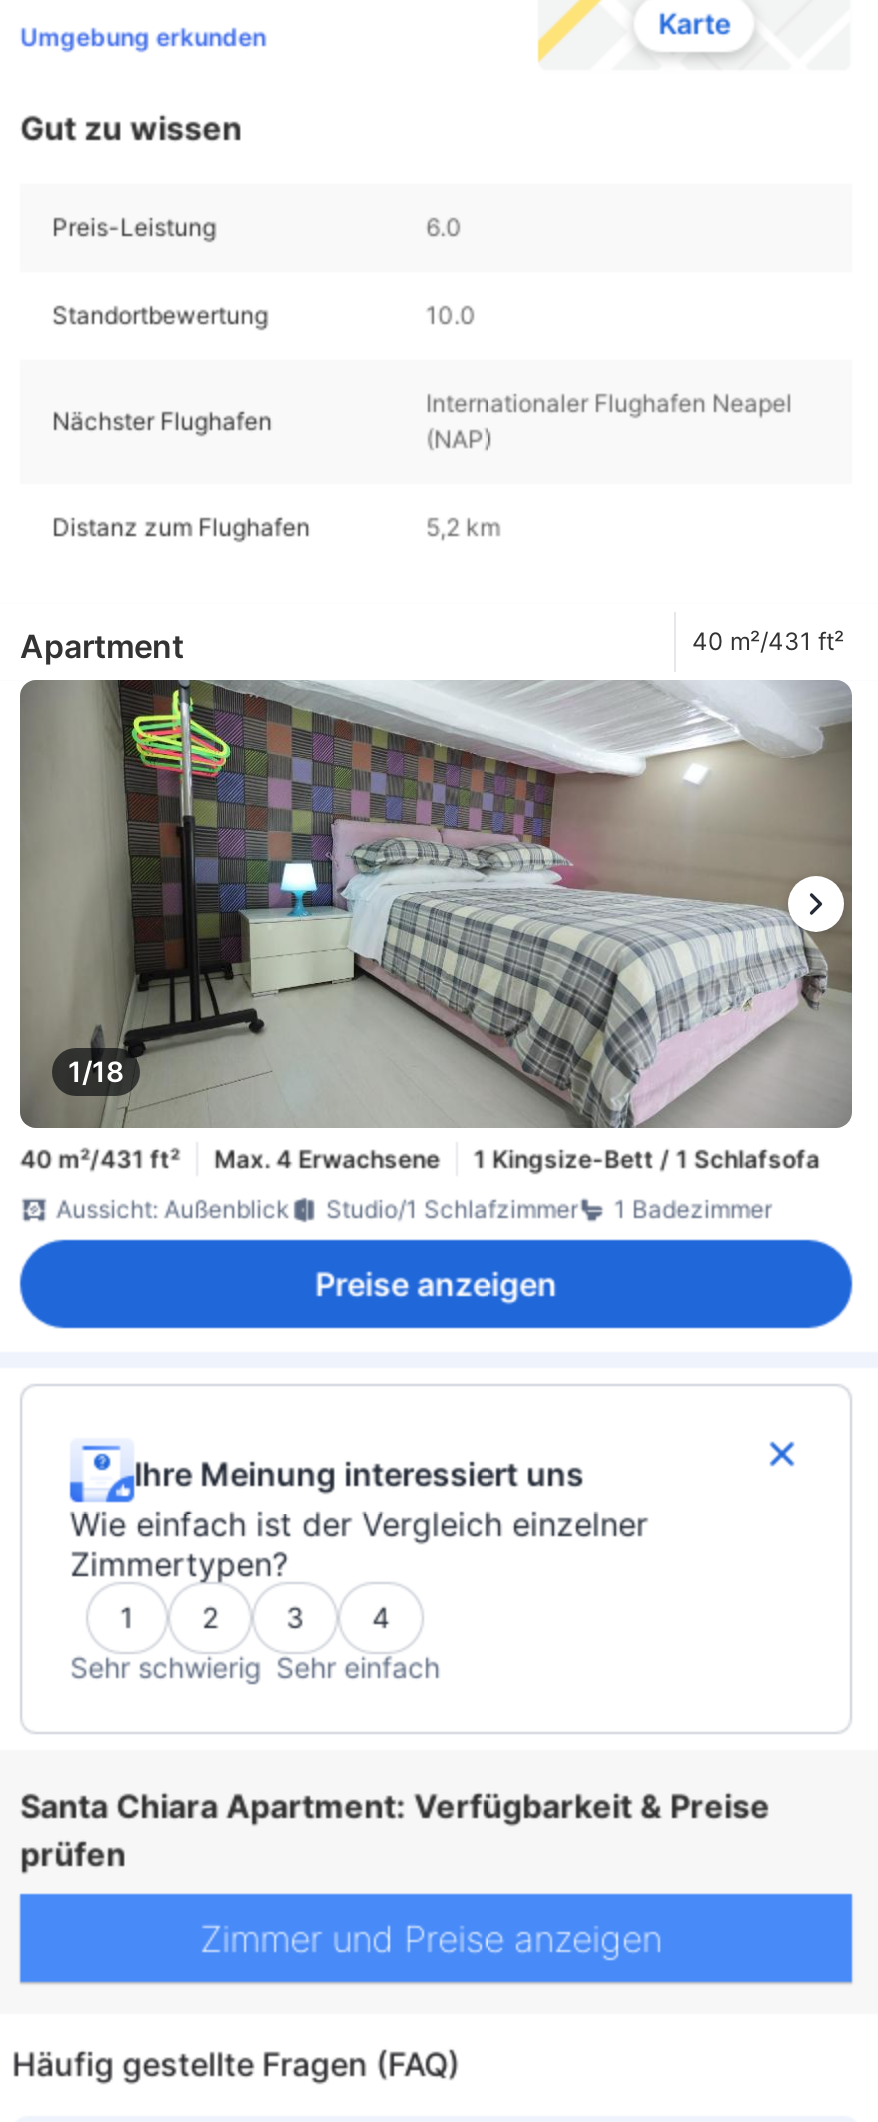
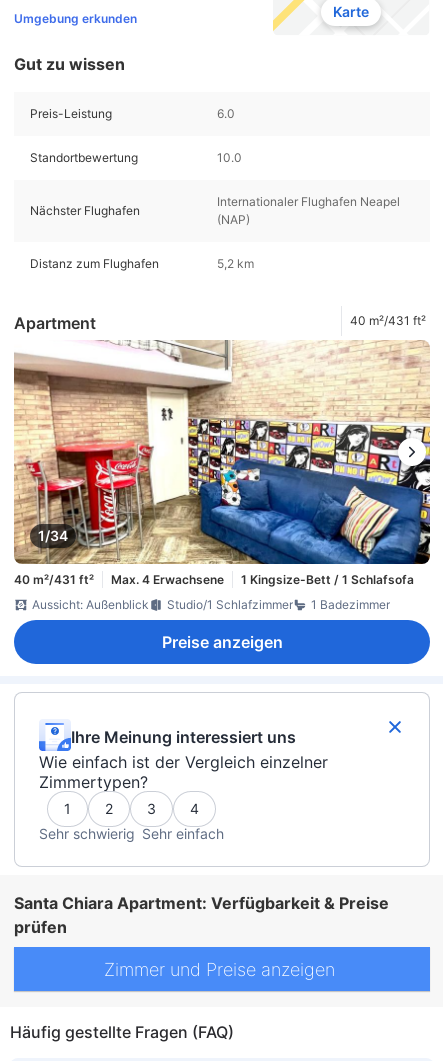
[18,678,854,1130] [image] | 1/18 -> [14,340,431,565] [image] | 1/34

